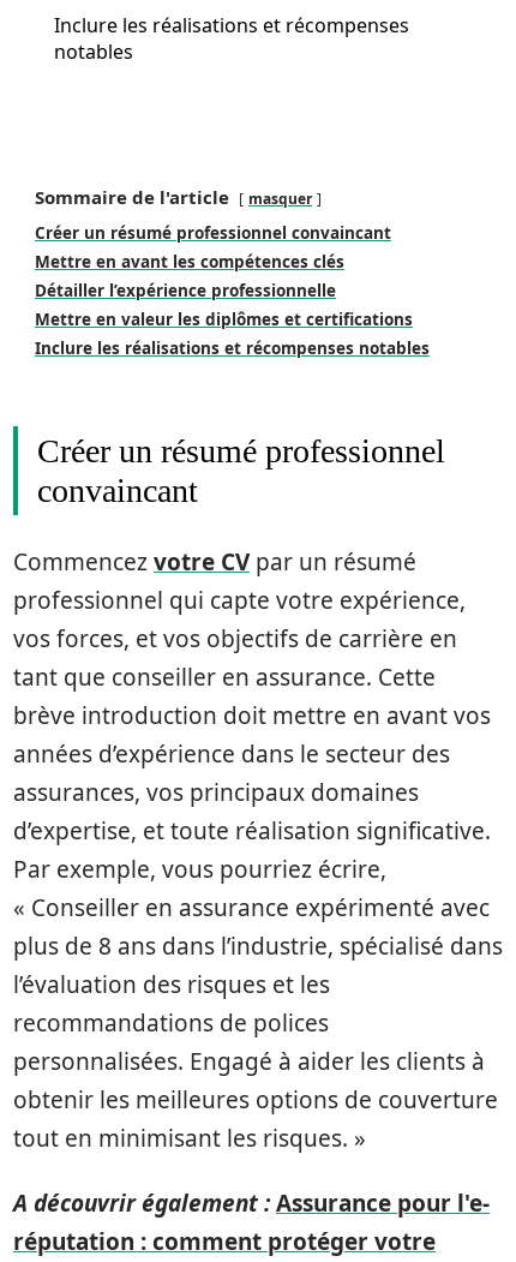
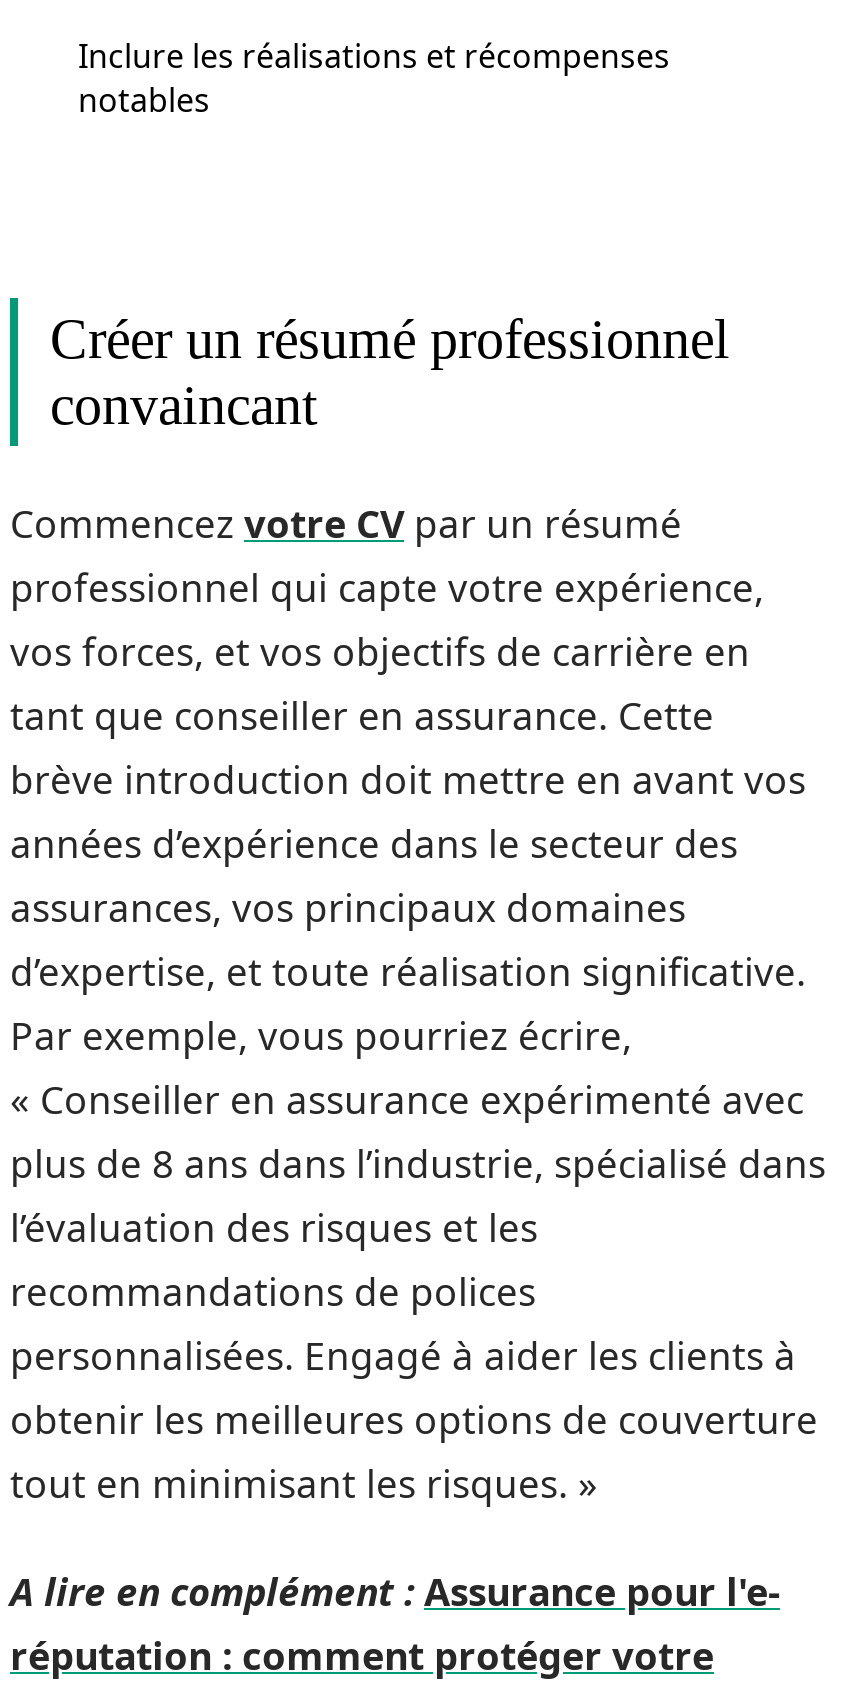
[35,185,430,359] Sommaire de l'article | masquer | Créer un résumé professionnel convaincant | Mettre en avant les compétences clés | Détailler l’expérience professionnelle | Mettre en valeur les diplômes et certifications | Inclure les réalisations et récompenses notables -> none
[13,1188,490,1219] A découvrir également : Assurance pour l'e- -> [10,1566,780,1618] A lire en complément : Assurance pour l'e-

